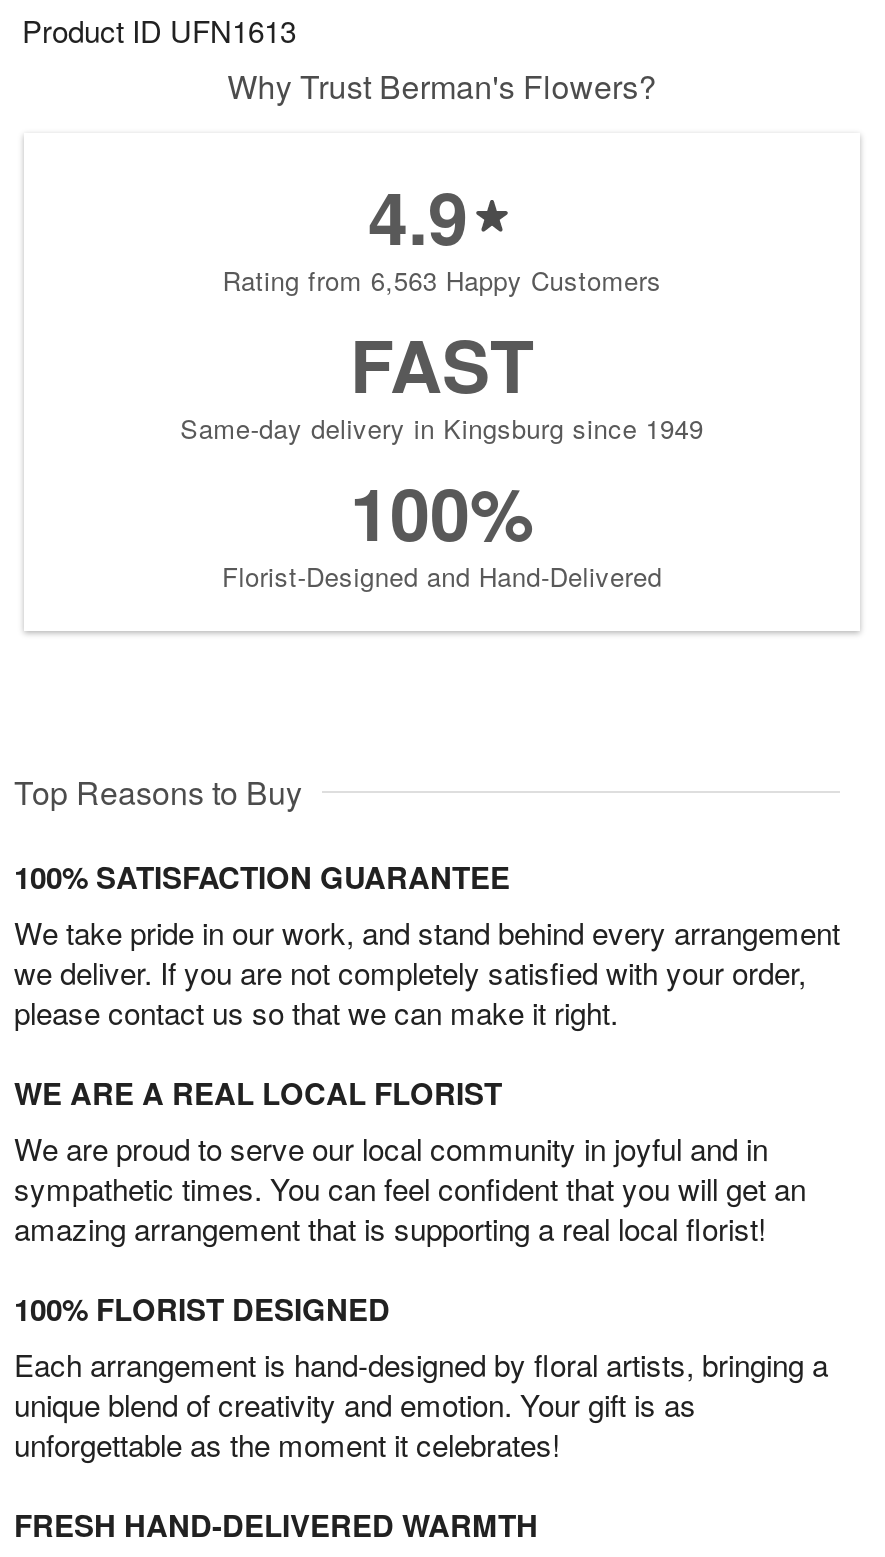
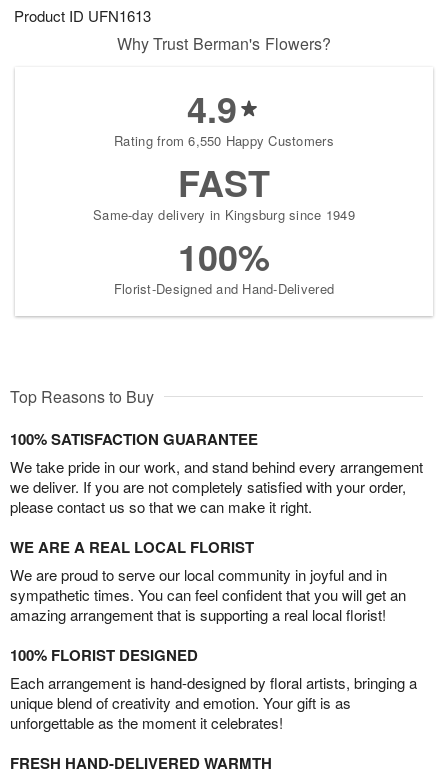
[222,262,662,300] Rating from 6,563 Happy Customers -> [114,131,334,150] Rating from 6,550 Happy Customers

